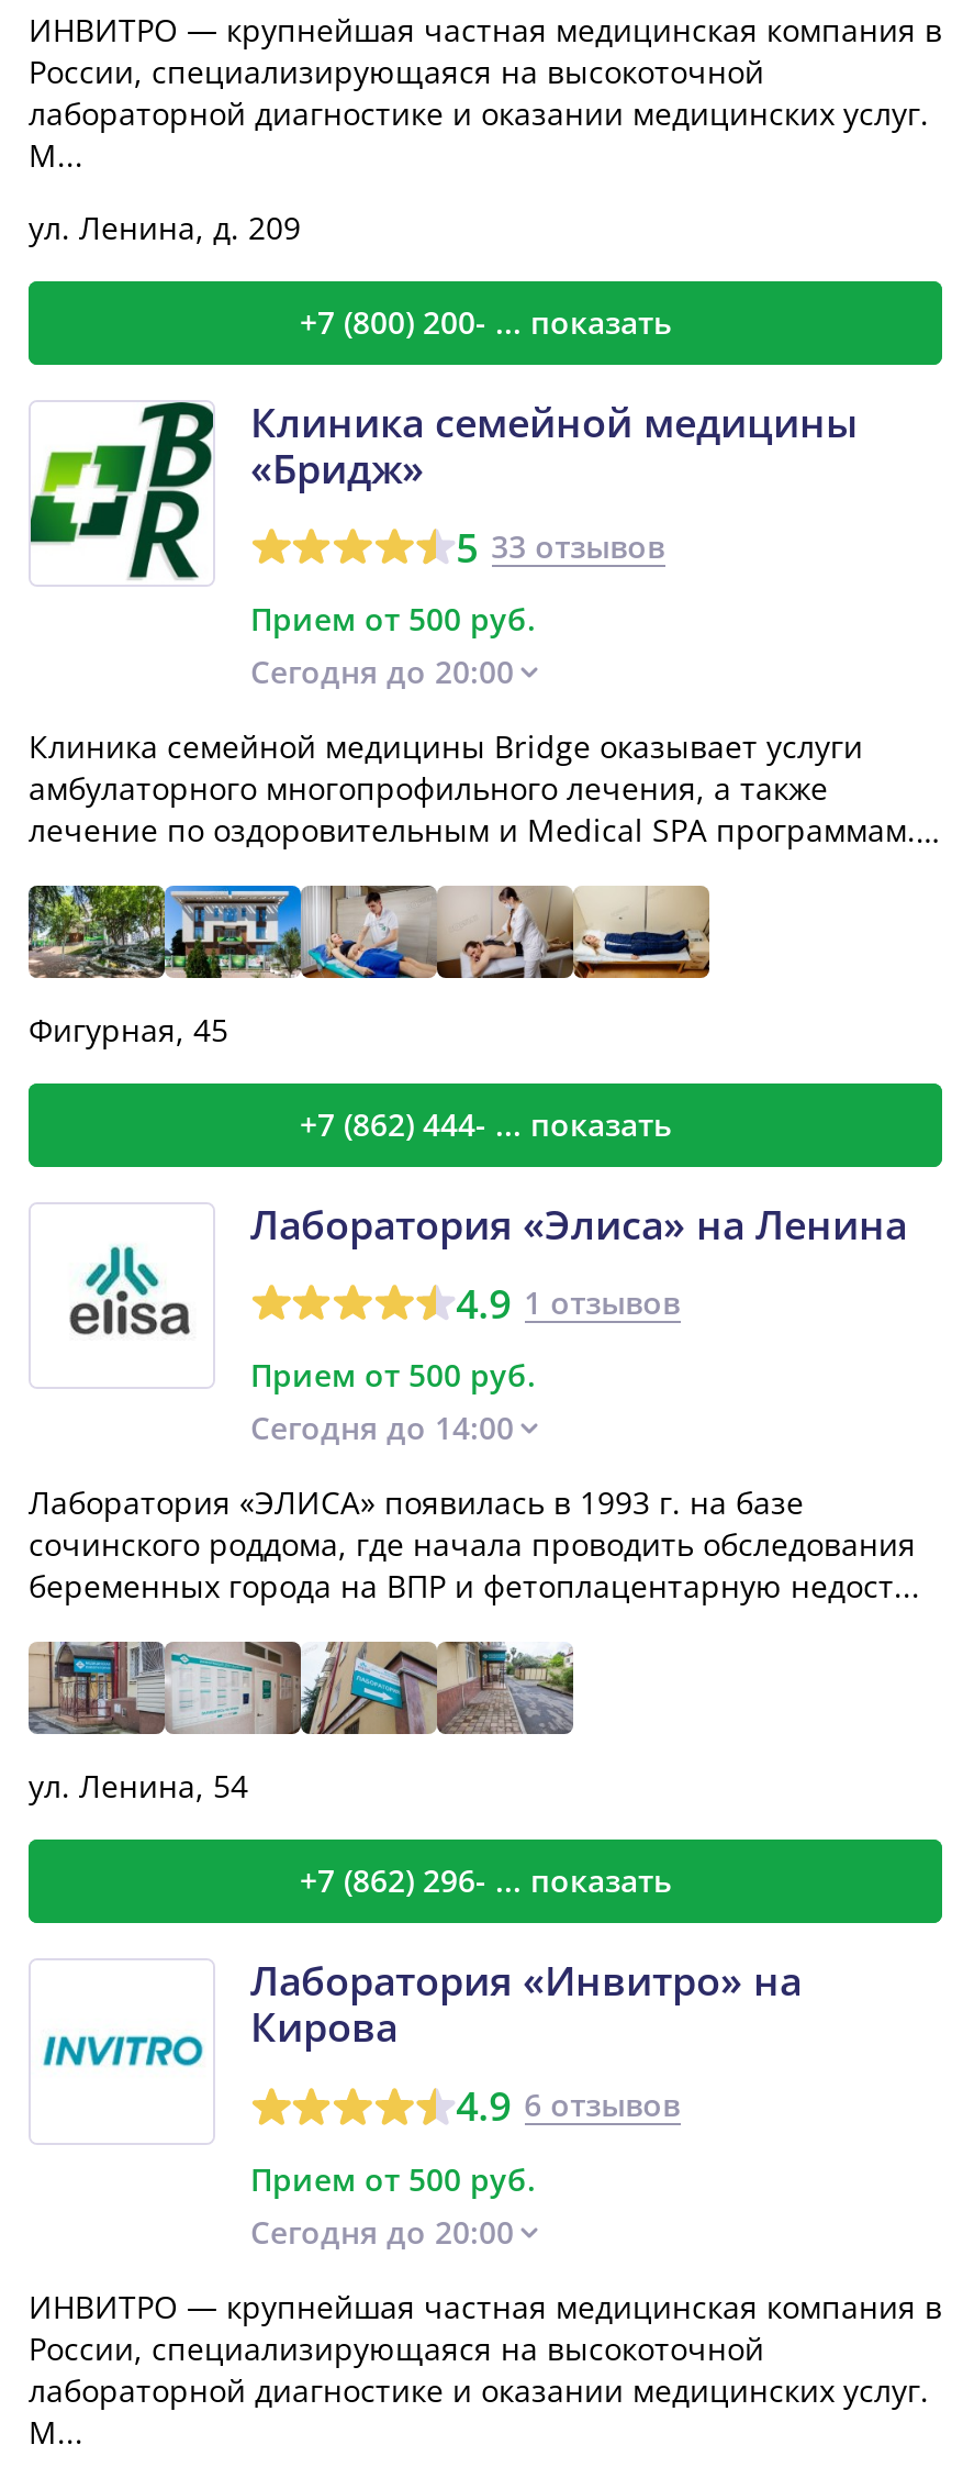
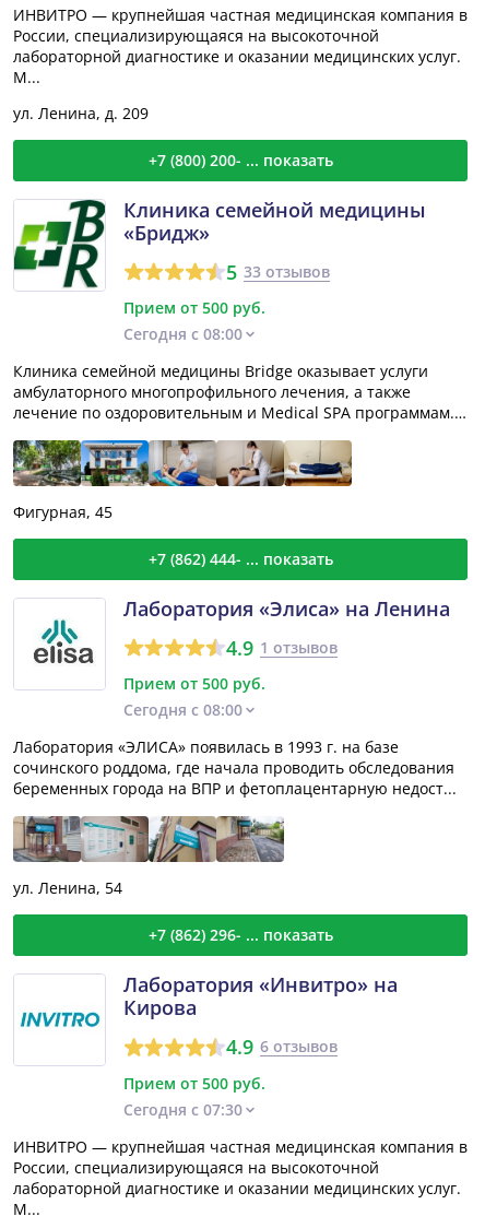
[250,651,514,693] Сегодня до 20:00 -> [123,324,242,345] Сегодня с 08:00
[250,1408,514,1449] Сегодня до 14:00 -> [123,700,242,721] Сегодня с 08:00
[250,2210,514,2252] Сегодня до 20:00 -> [123,1099,242,1119] Сегодня с 07:30

